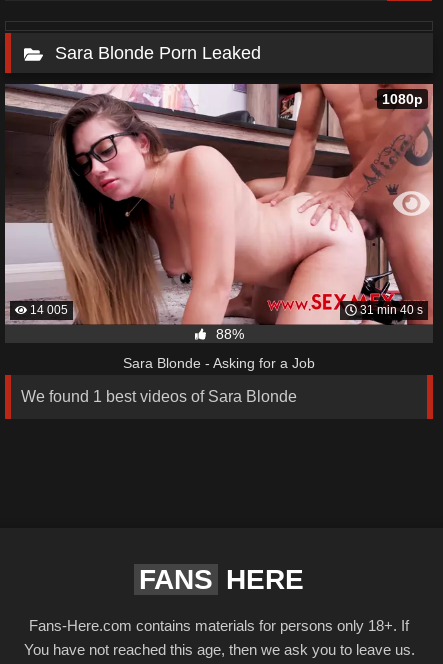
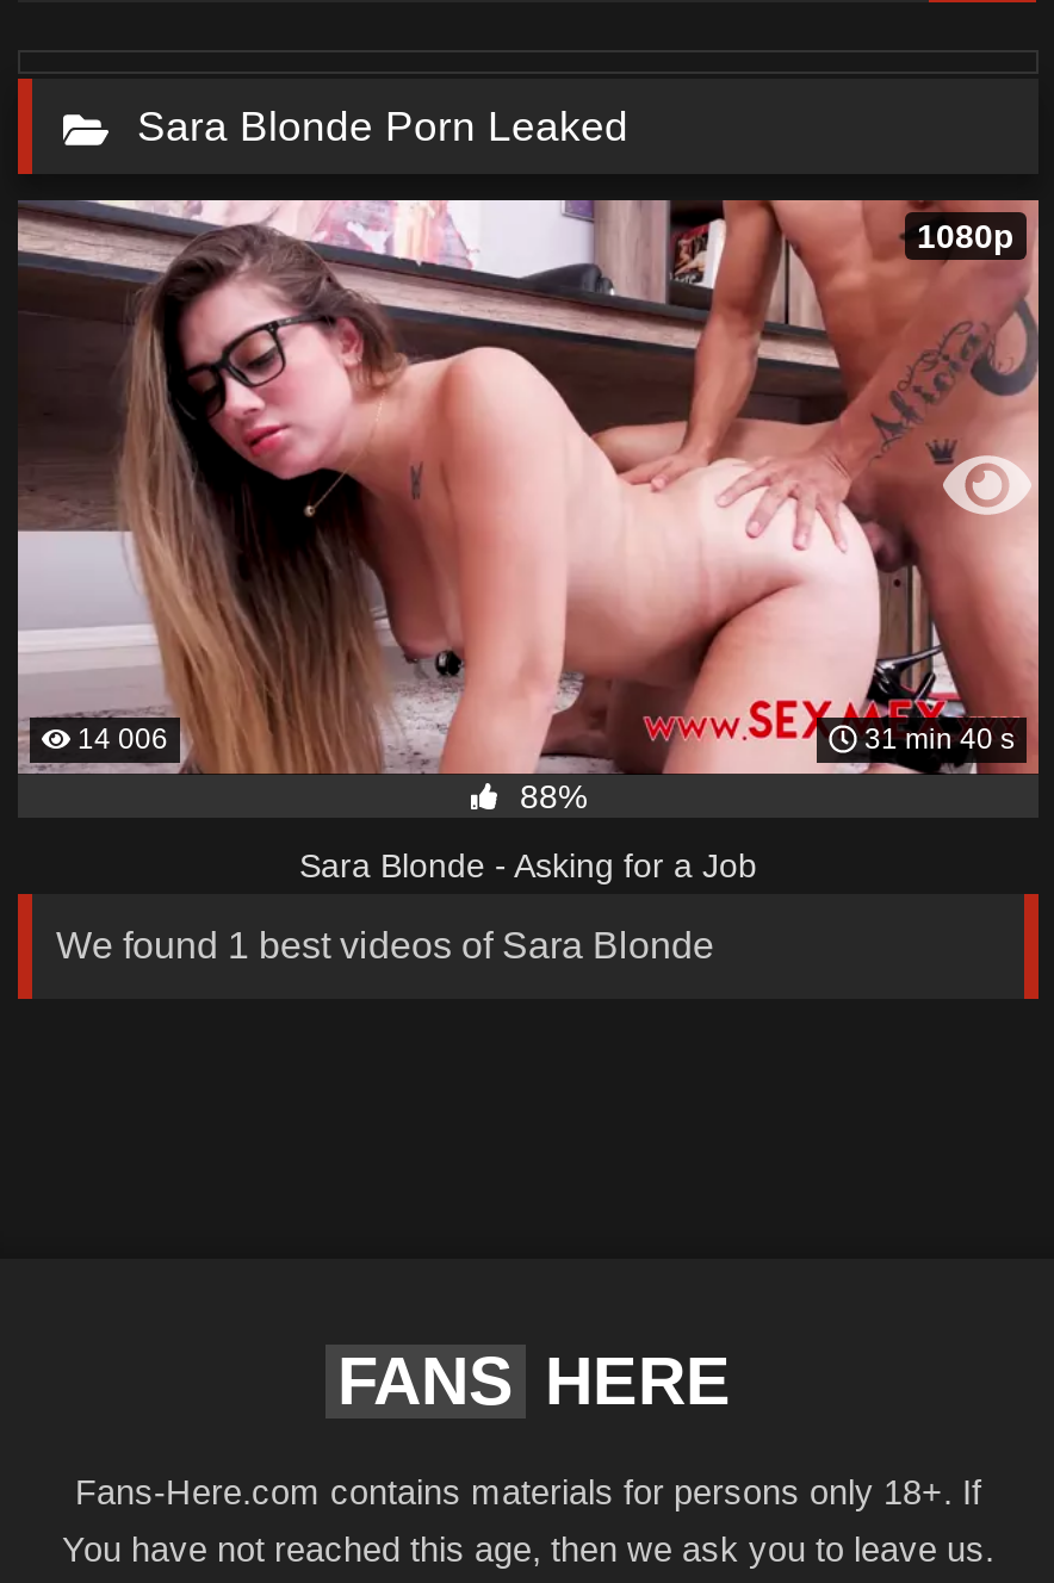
[27,303,68,317] 14 005 -> [70,722,168,755] 14 006

